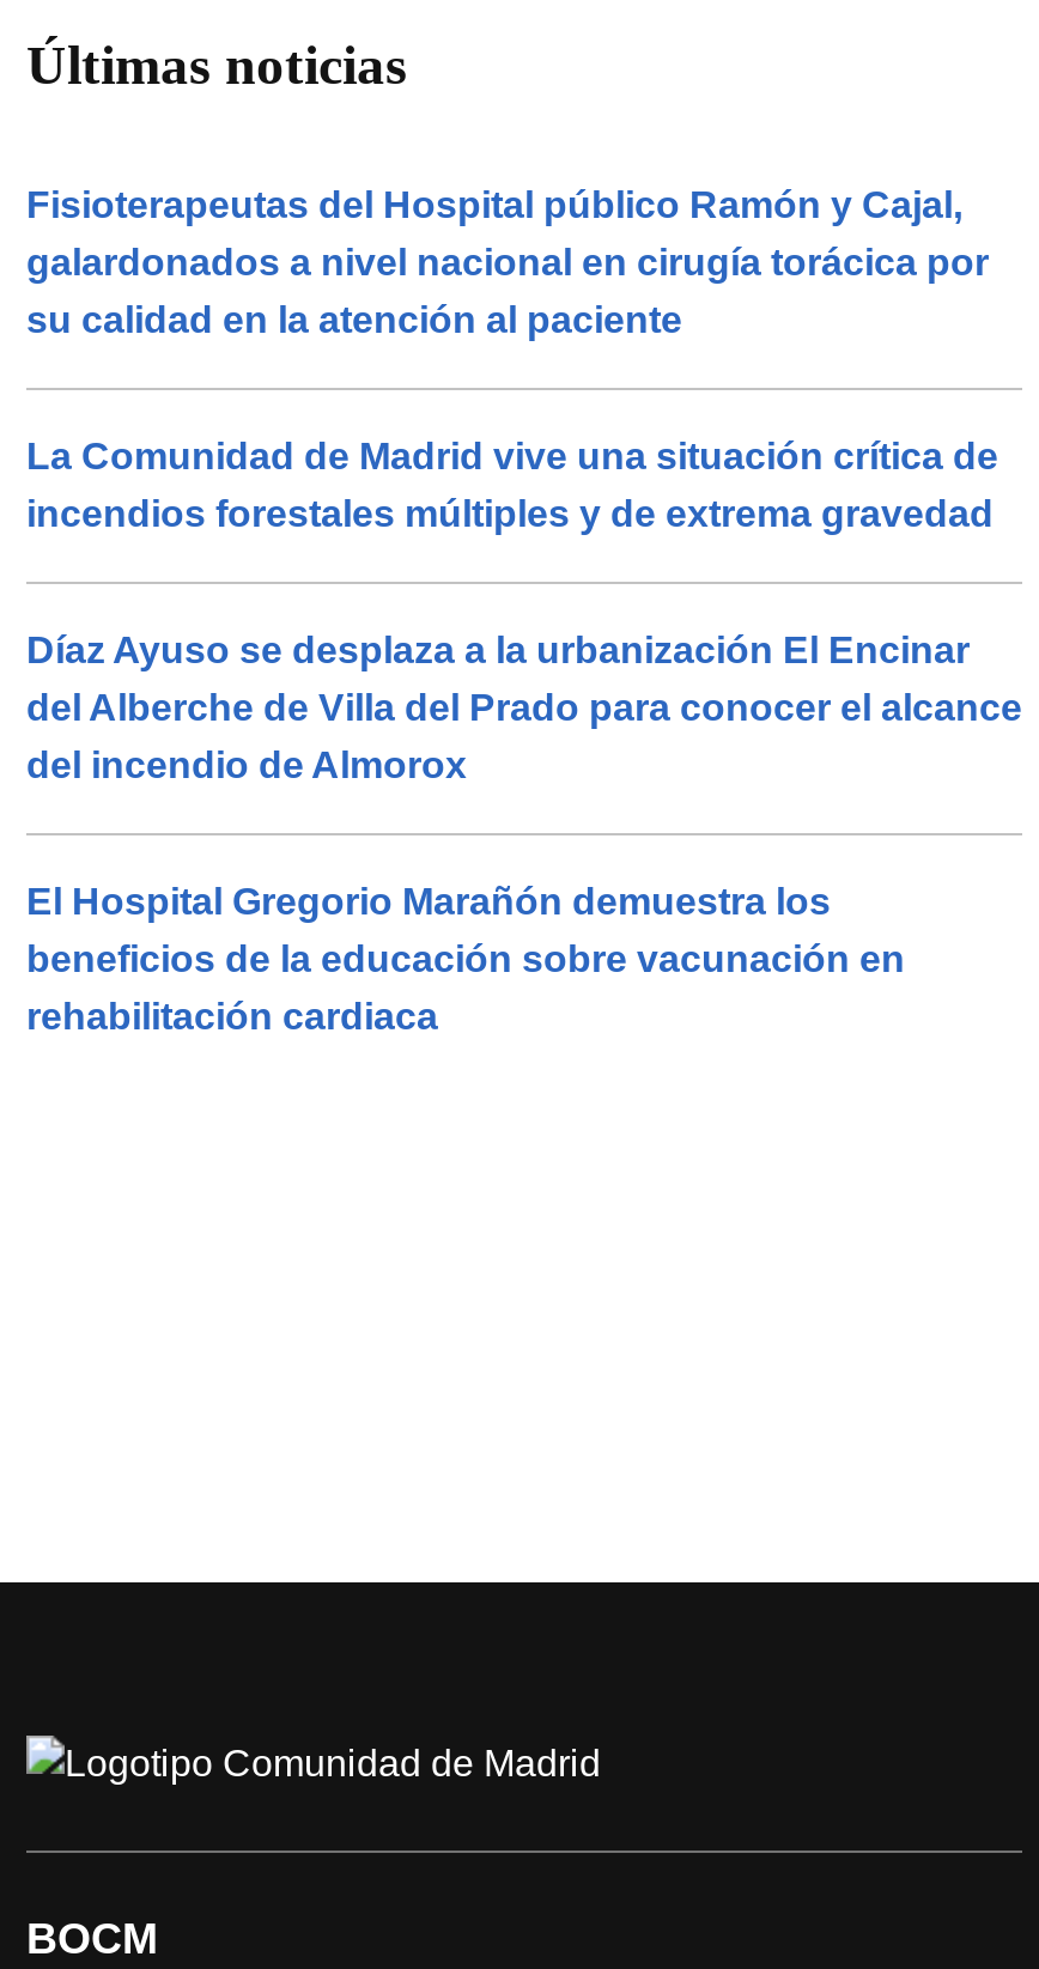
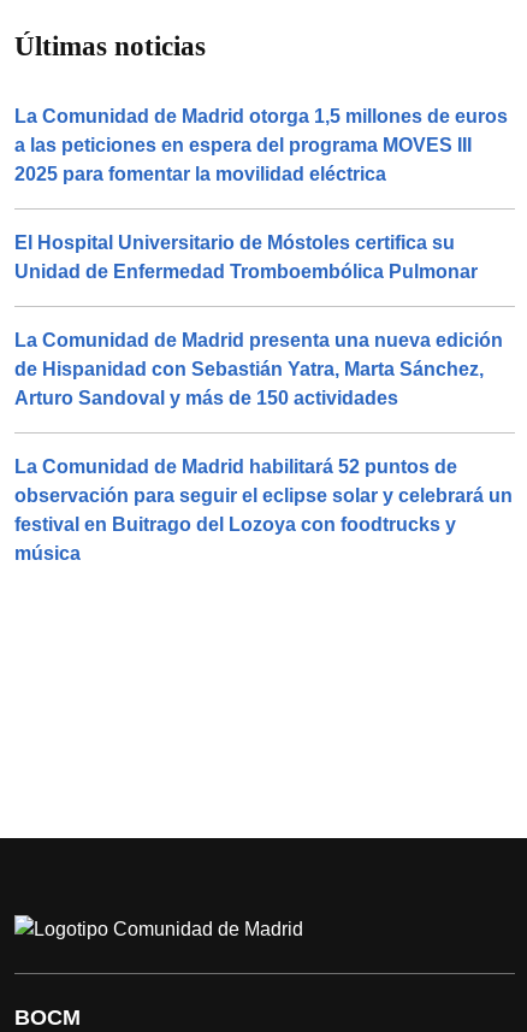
[26,186,989,341] Fisioterapeutas del Hospital público Ramón y Cajal, | galardonados a nivel nacional en cirugía torácica por | su calidad en la atención al paciente -> [14,106,508,184] La Comunidad de Madrid otorga 1,5 millones de euros | a las peticiones en espera del programa MOVES III | 2025 para fomentar la movilidad eléctrica
[26,437,998,535] La Comunidad de Madrid vive una situación crítica de | incendios forestales múltiples y de extrema gravedad -> [14,232,478,282] El Hospital Universitario de Móstoles certifica su | Unidad de Enfermedad Tromboembólica Pulmonar
[26,631,1022,786] Díaz Ayuso se desplaza a la urbanización El Encinar | del Alberche de Villa del Prado para conocer el alcance | del incendio de Almorox -> [14,330,503,408] La Comunidad de Madrid presenta una nueva edición | de Hispanidad con Sebastián Yatra, Marta Sánchez, | Arturo Sandoval y más de 150 actividades
[26,882,905,1038] El Hospital Gregorio Marañón demuestra los | beneficios de la educación sobre vacunación en | rehabilitación cardiaca -> [14,456,513,564] La Comunidad de Madrid habilitará 52 puntos de | observación para seguir el eclipse solar y celebrará un | festival en Buitrago del Lozoya con foodtrucks y | música

